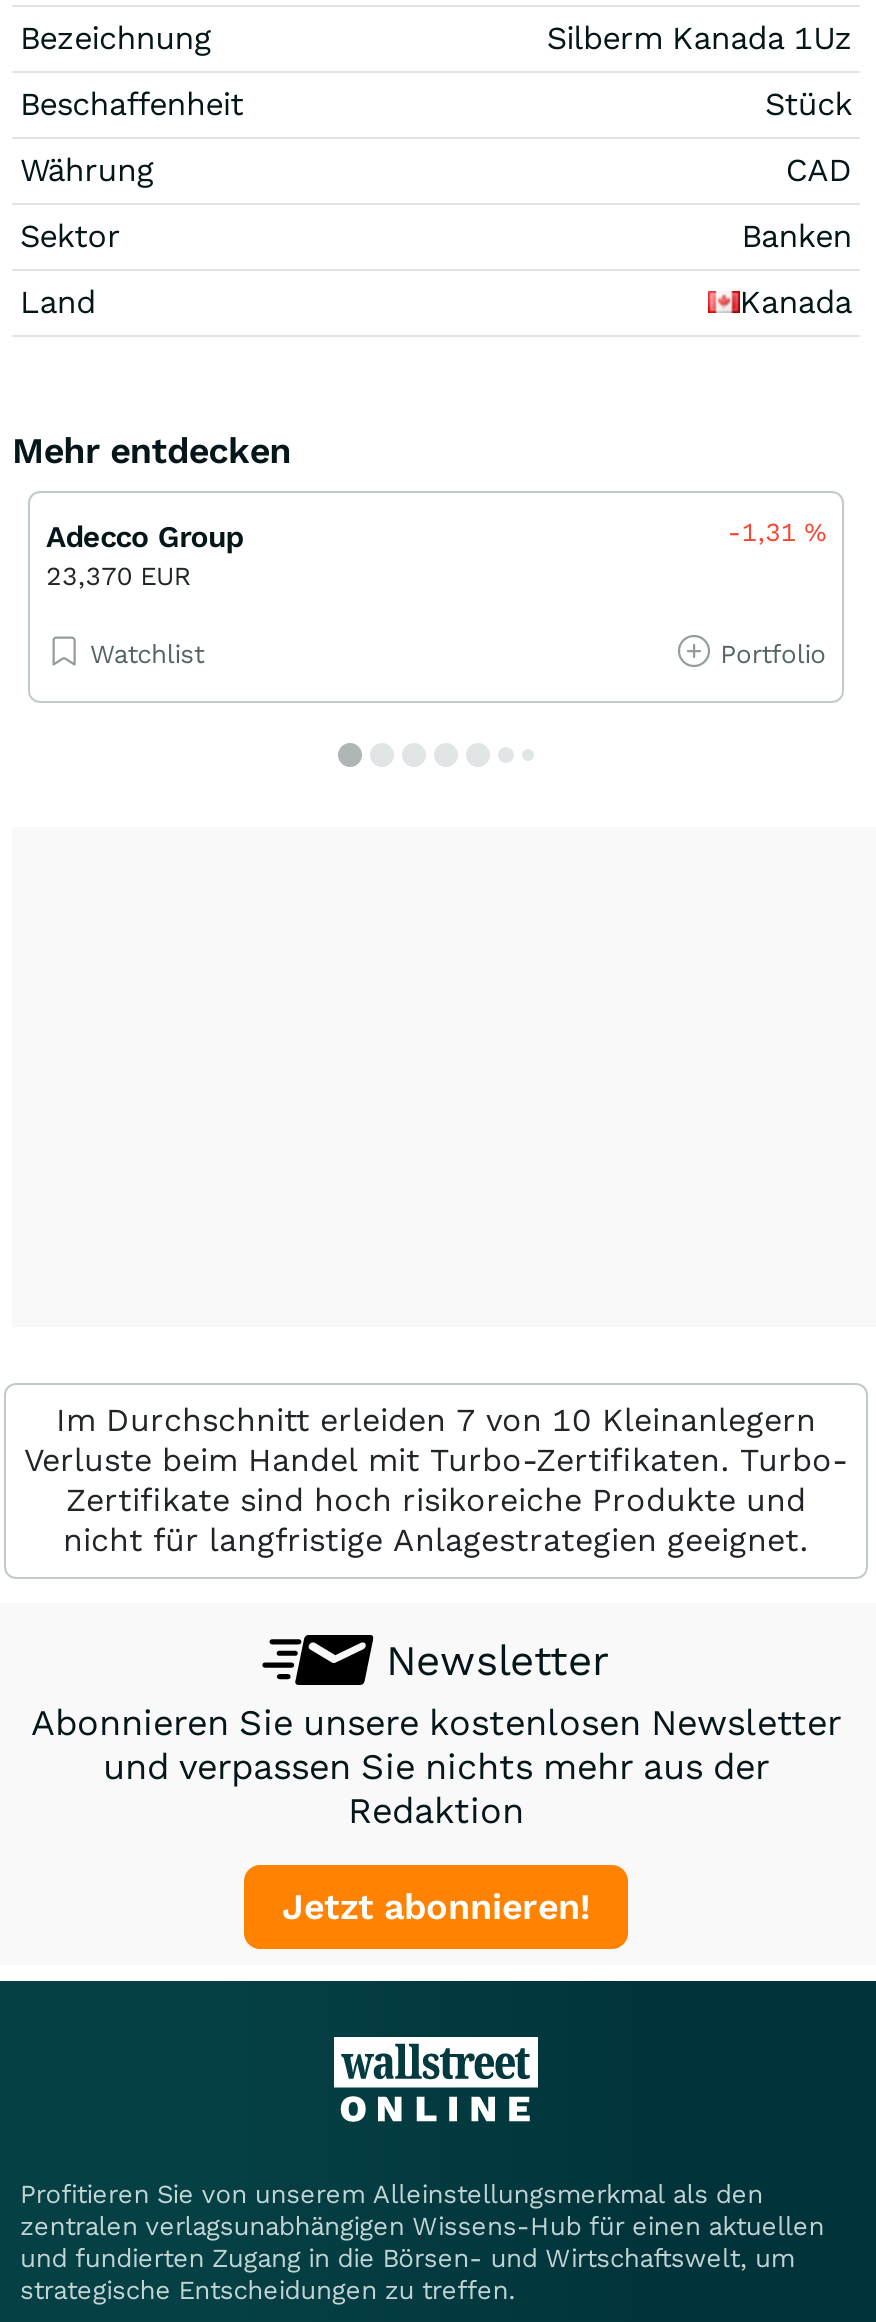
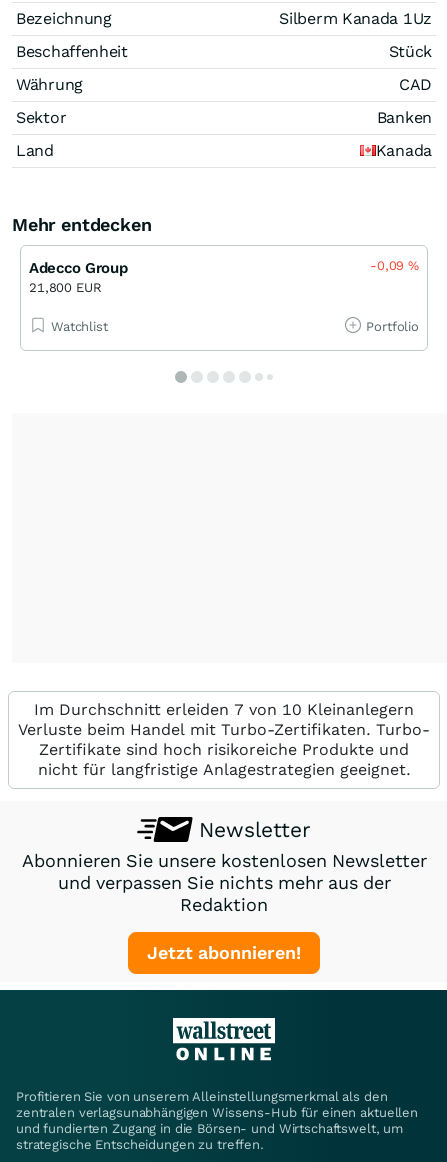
[728,517,826,547] -1,31% -> [370,258,419,273] -0,09%
[46,561,191,591] 23,370 EUR -> [29,280,102,295] 21,800 EUR

